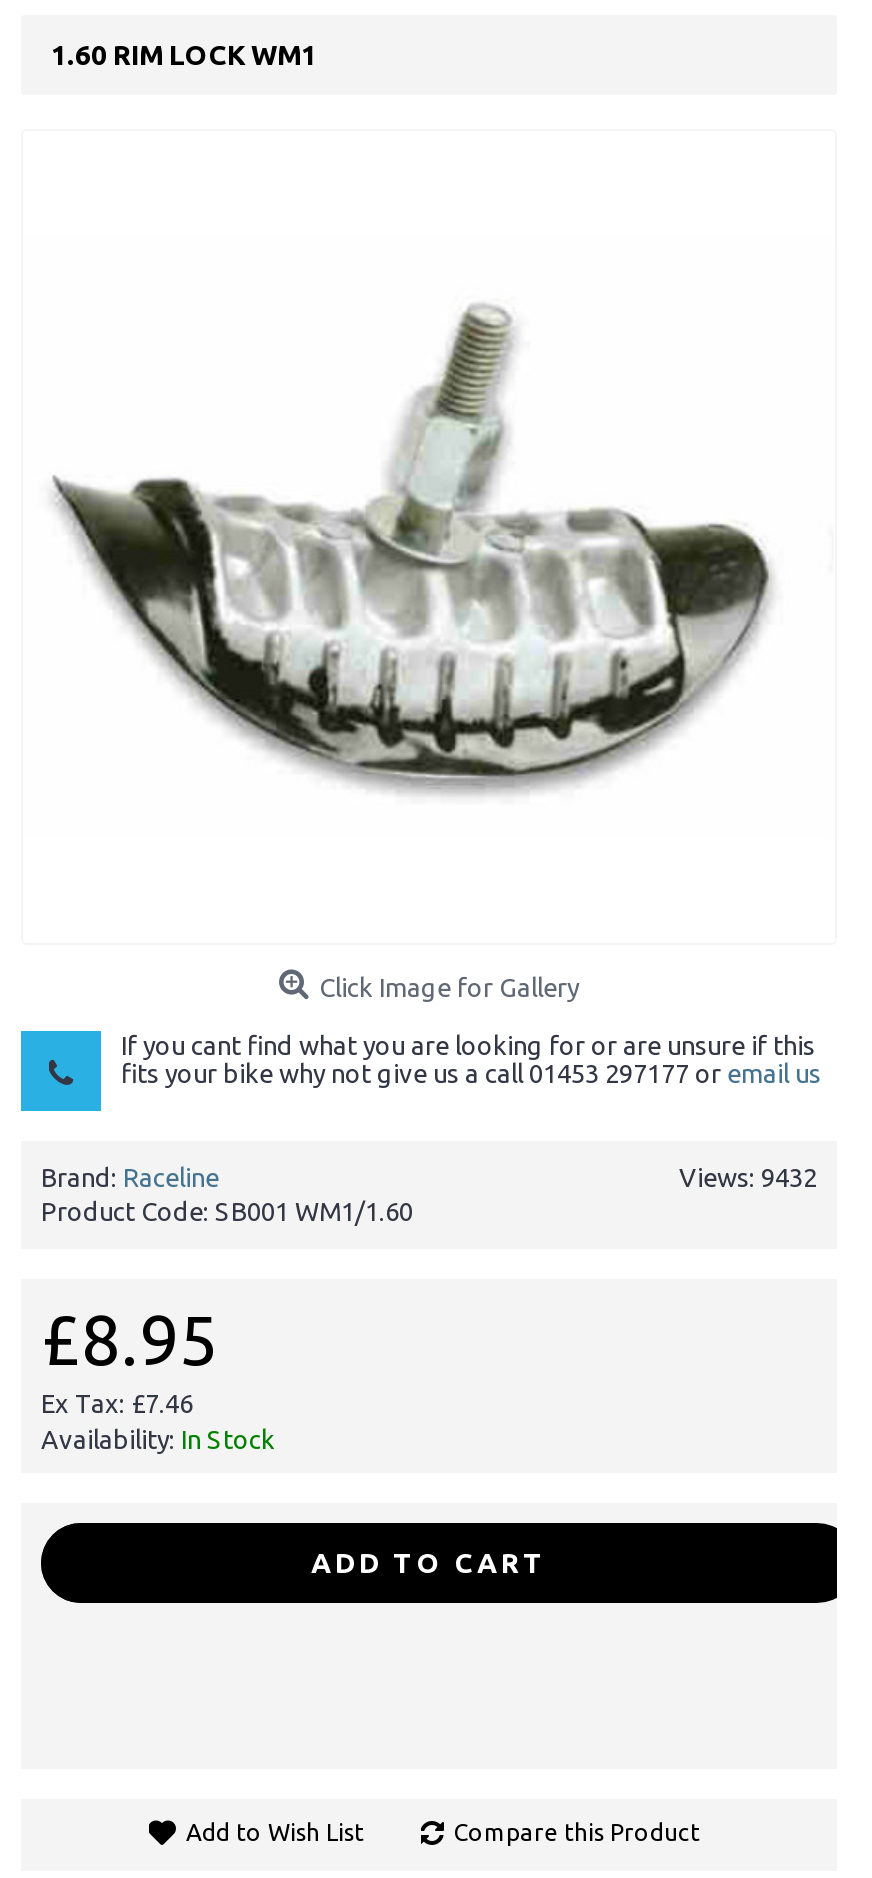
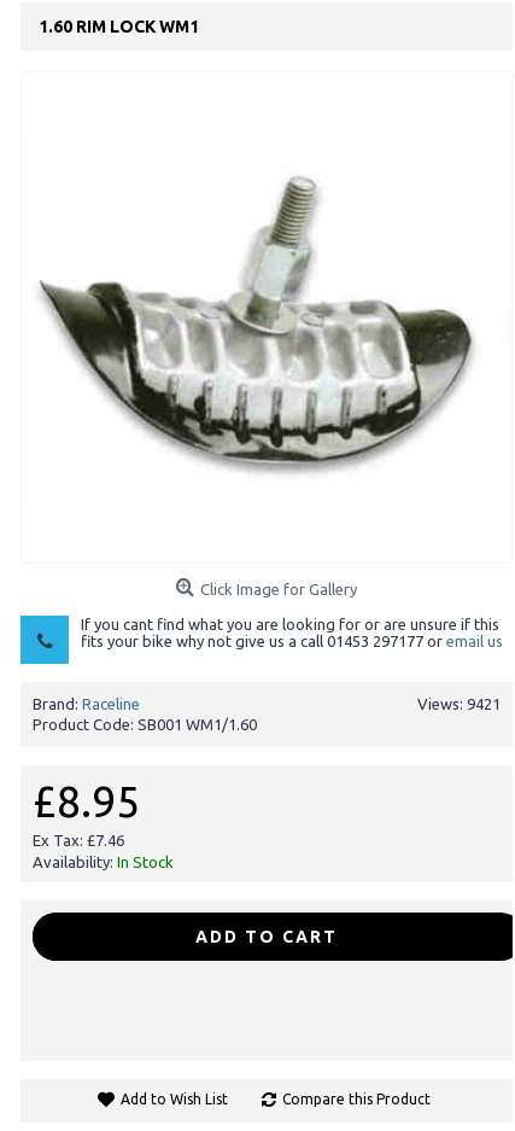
[679,1163,817,1191] Views: 9432 -> [417,695,501,712] Views: 9421

